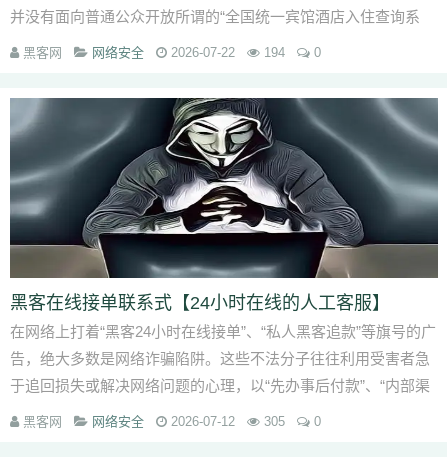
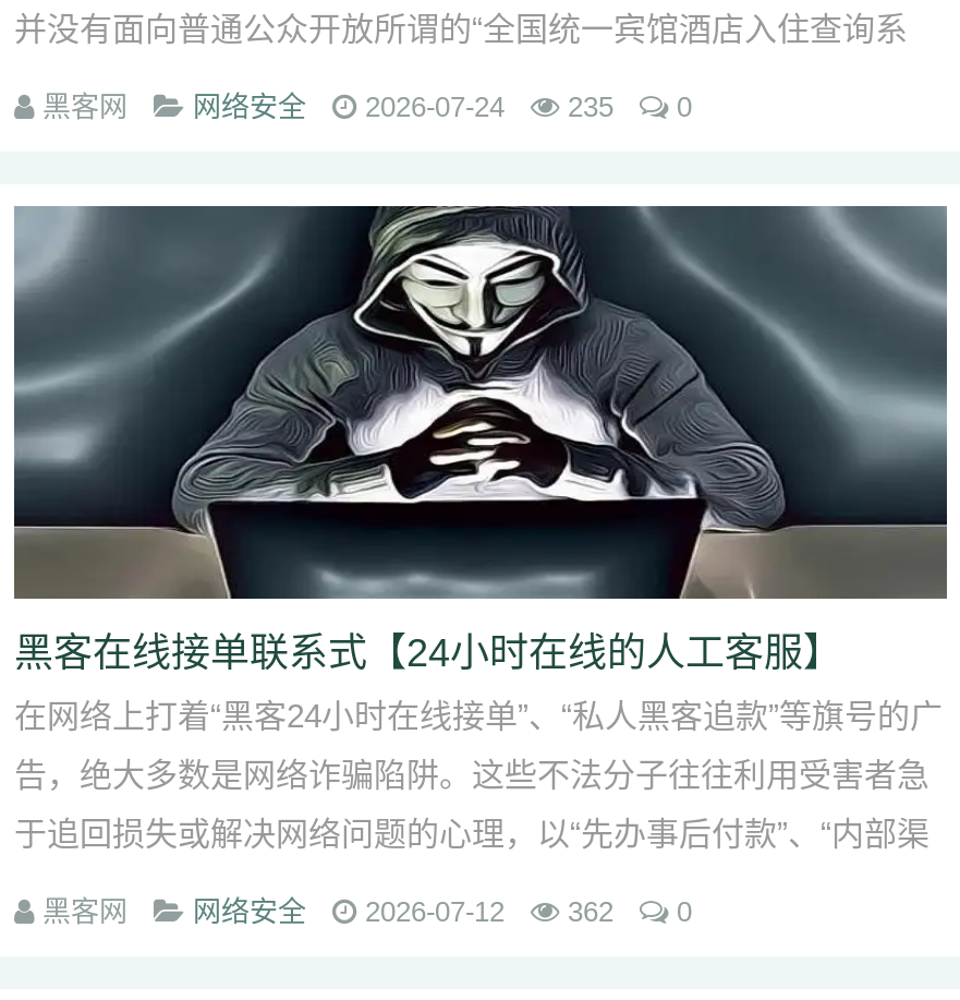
[171,45,235,60] 2026-07-22 -> [365,91,505,123] 2026-07-24
[264,45,285,60] 194 -> [568,91,613,123] 235
[264,414,285,429] 305 -> [568,896,613,928] 362

